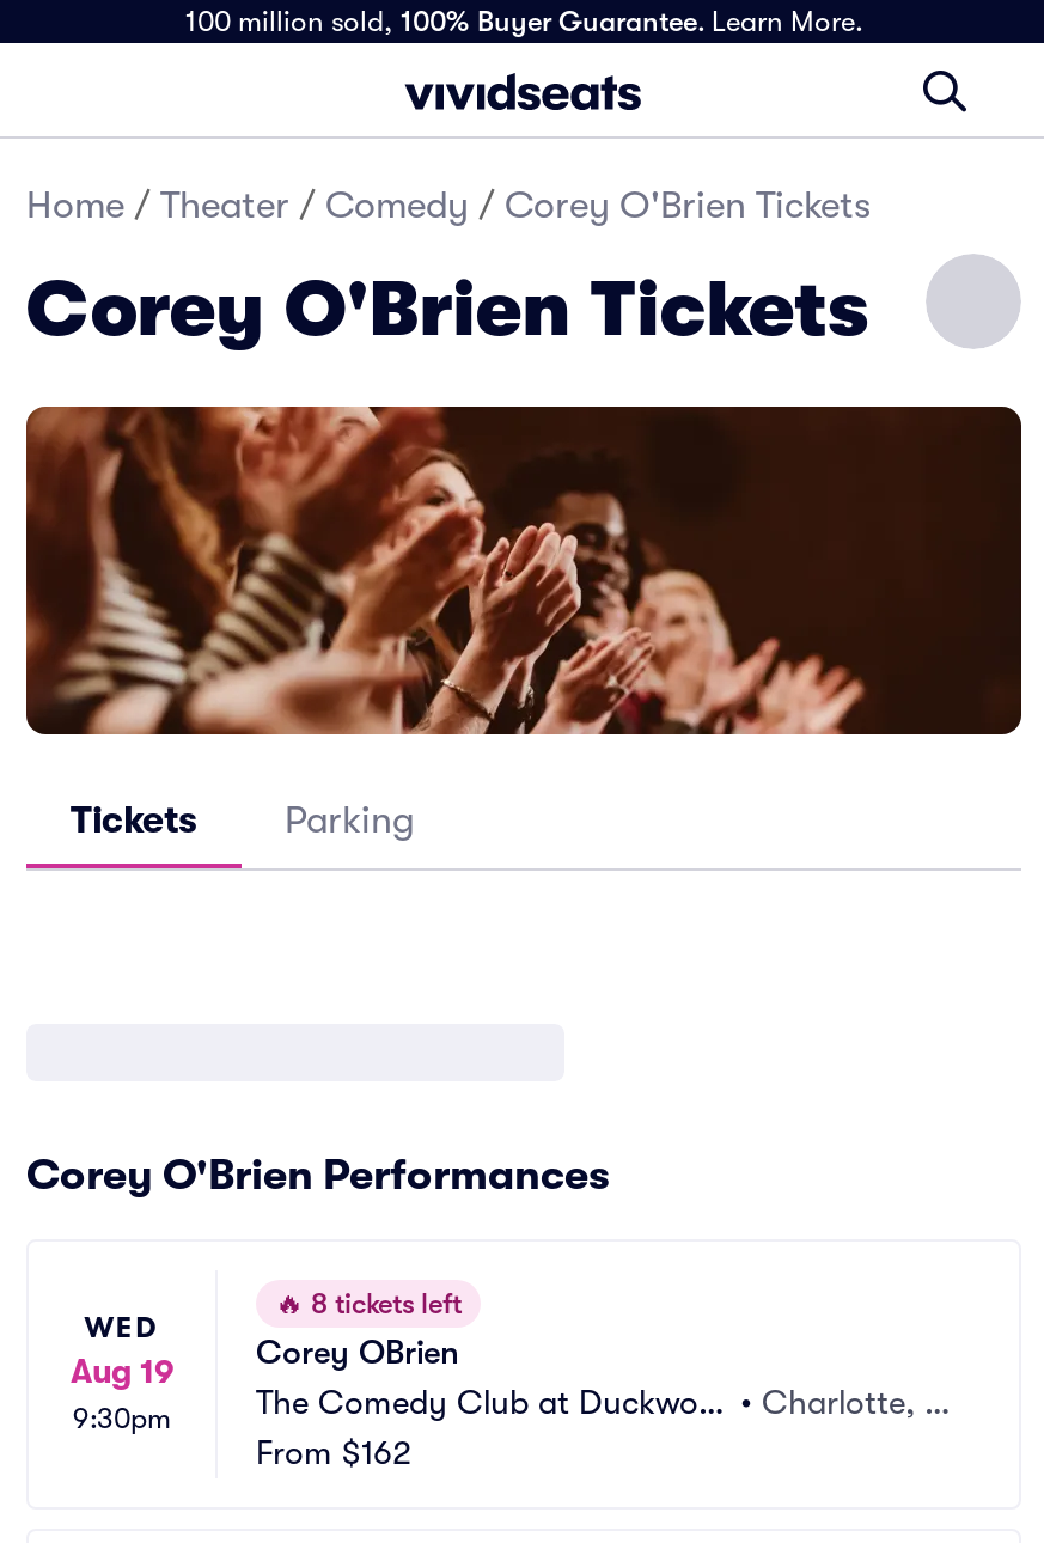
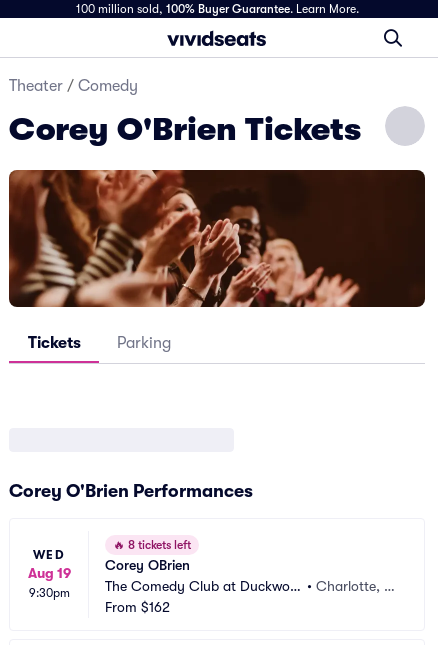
[26,184,871,227] Home / Theater / Comedy / Corey O'Brien Tickets -> [9,77,138,95] Theater / Comedy

